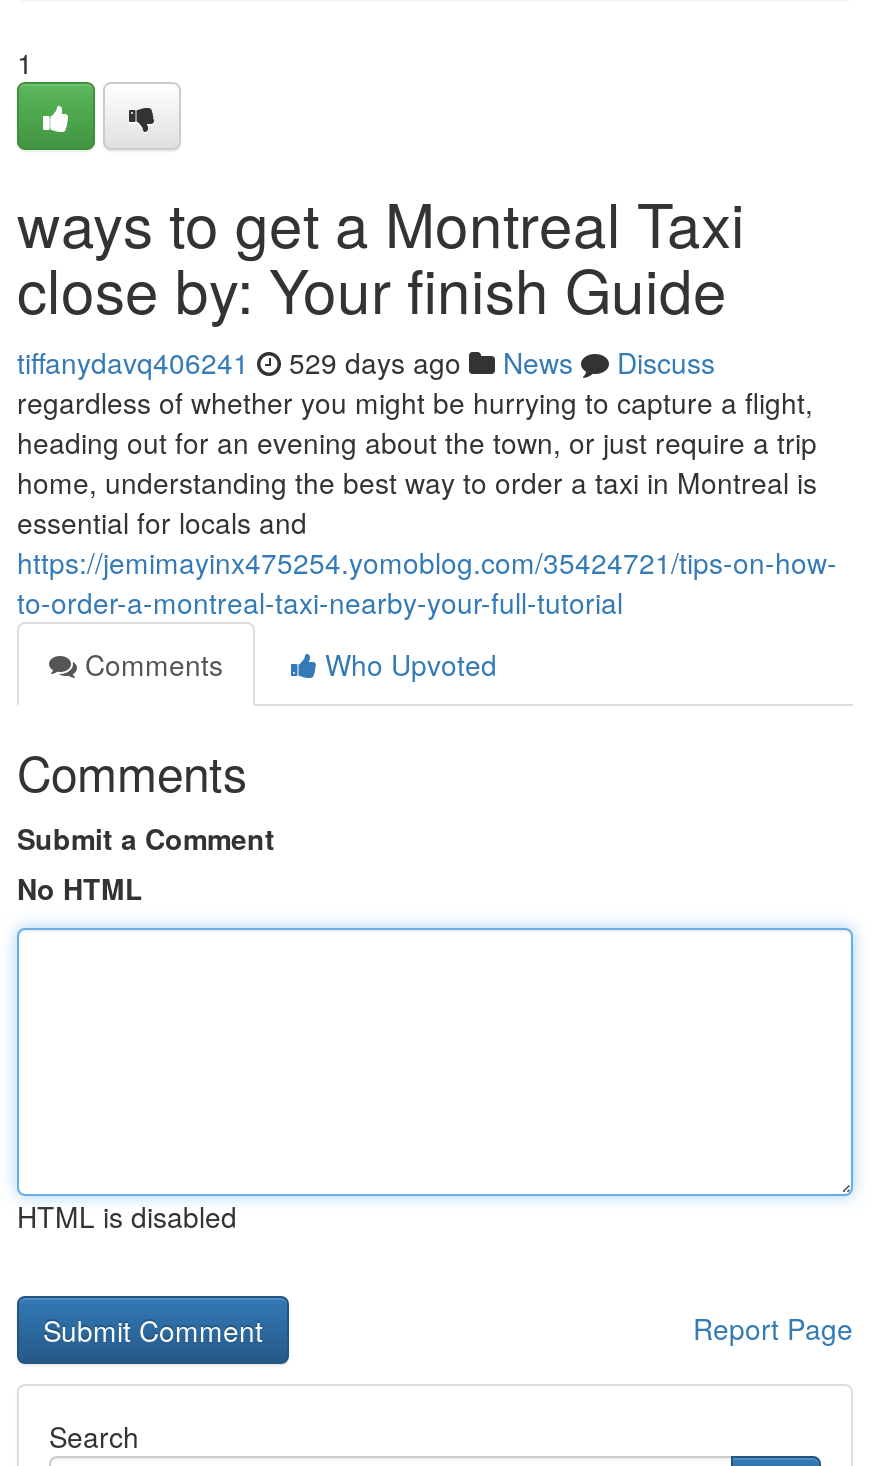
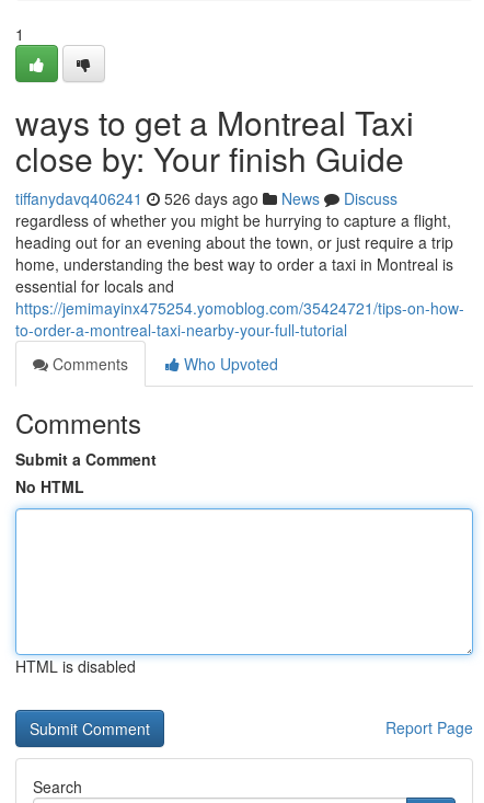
[17,342,715,382] tiffanydavq406241 529 days ago News Discuss -> [15,187,397,209] tiffanydavq406241 526 days ago News Discuss

